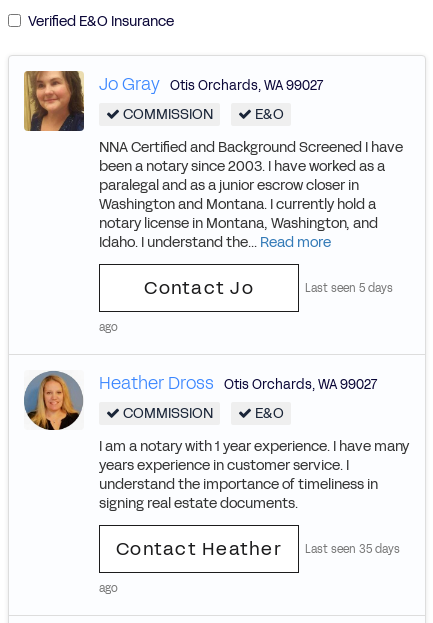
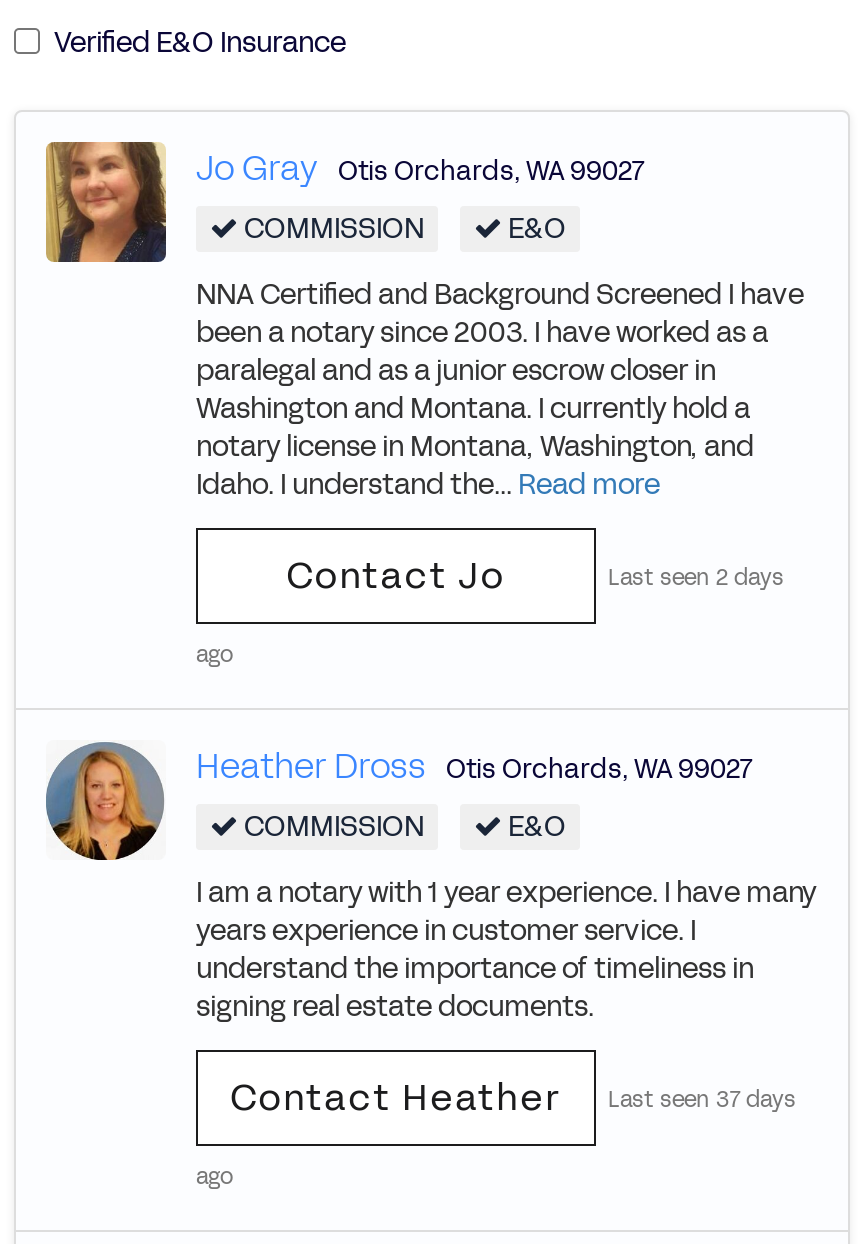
[305,281,393,296] Last seen 5 days -> [608,563,784,593] Last seen 2 days
[305,542,400,557] Last seen 35 days -> [608,1085,796,1115] Last seen 37 days

